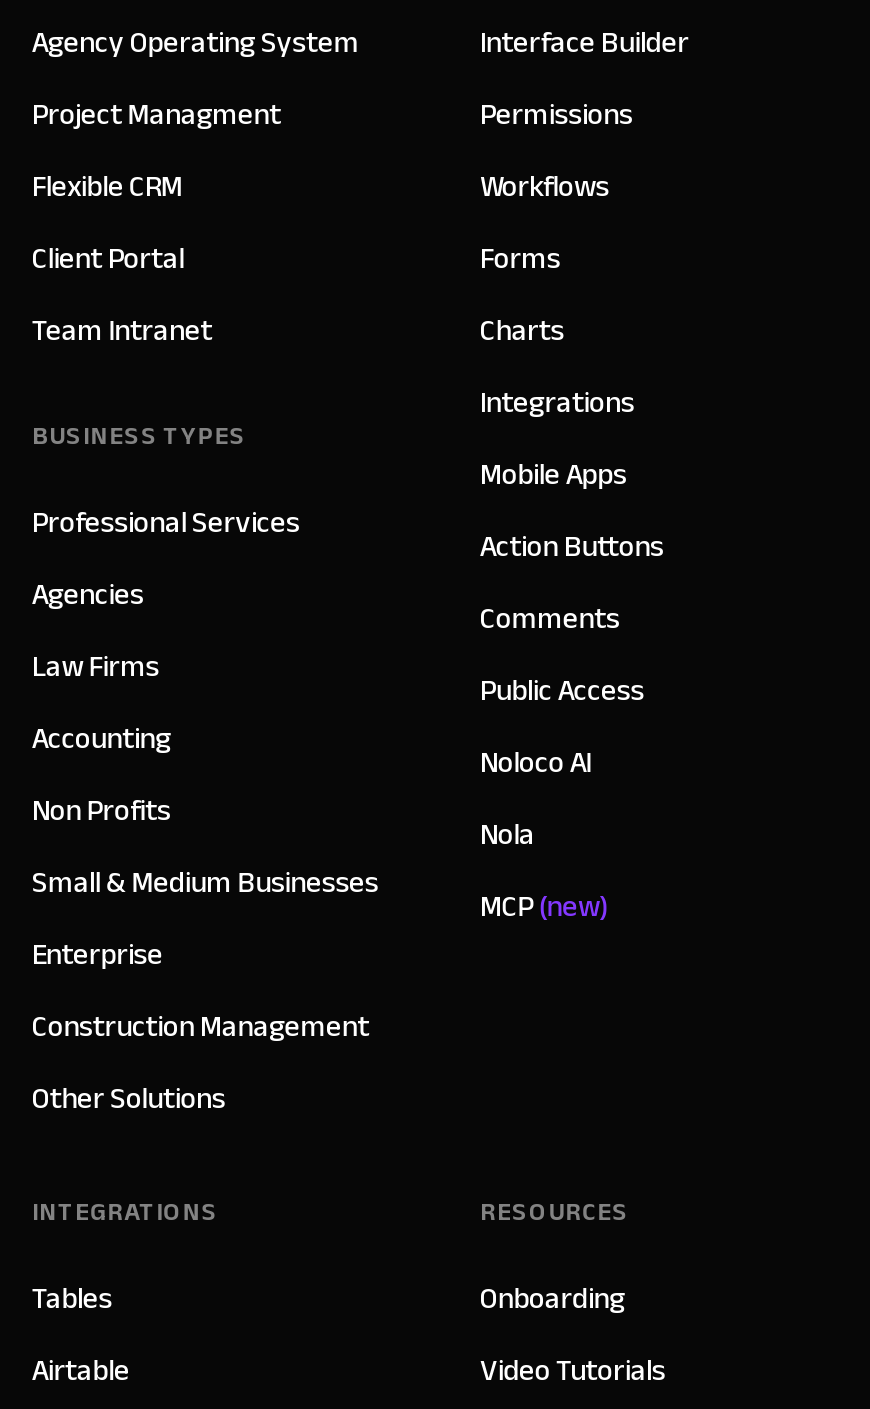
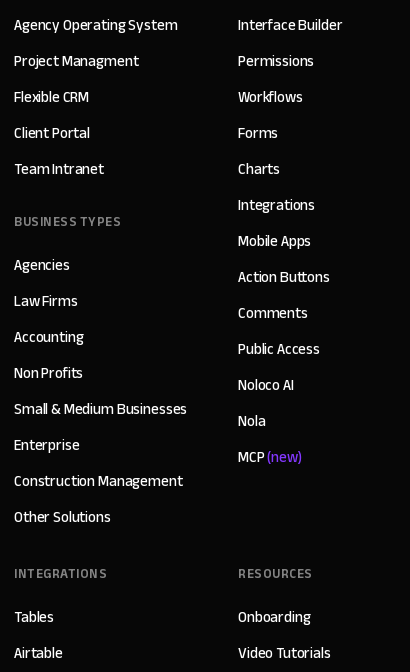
[32,494,300,550] Professional Services -> none

